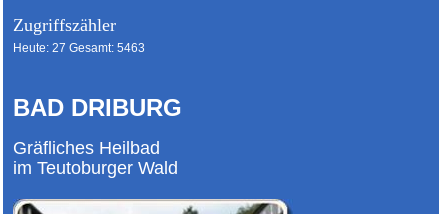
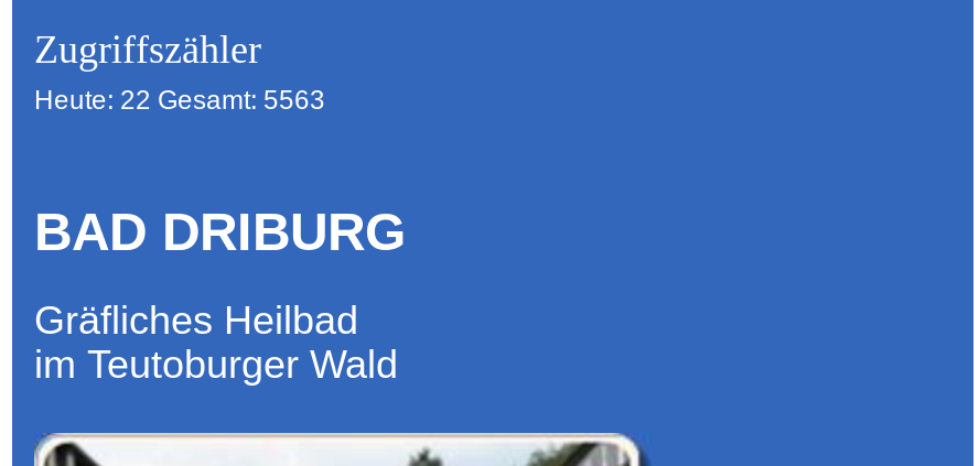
[13,41,145,55] Heute: 27 Gesamt: 5463 -> [34,86,325,117] Heute: 22 Gesamt: 5563

